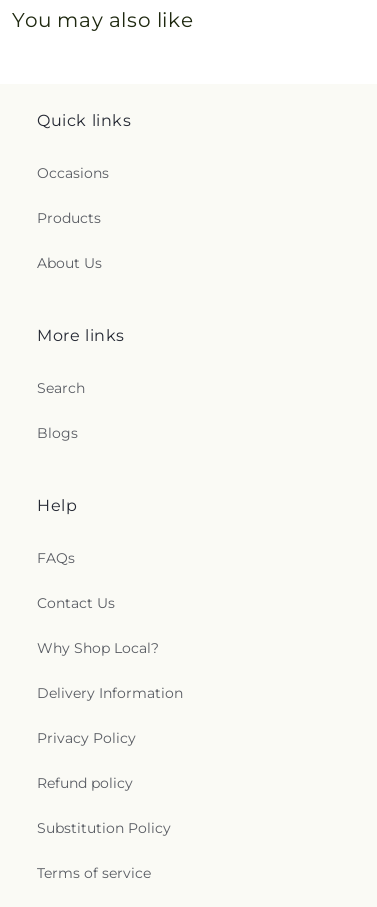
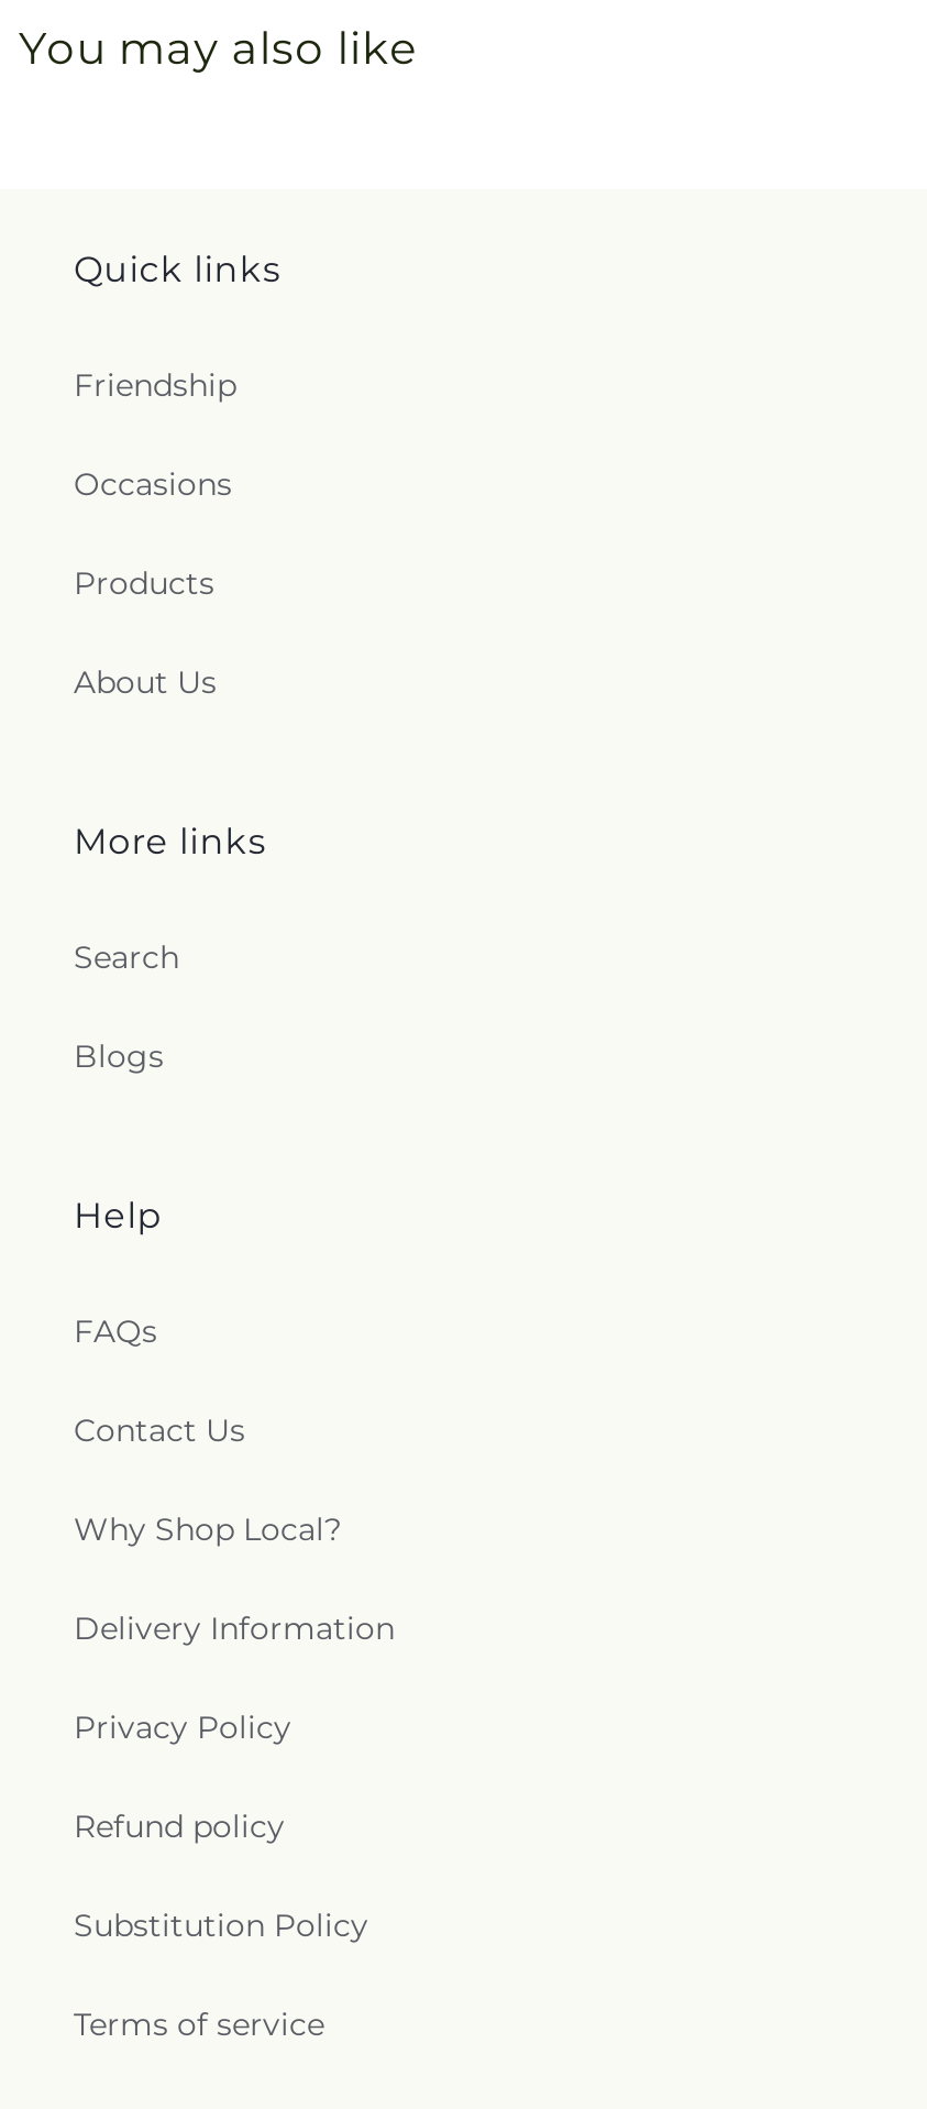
none -> [74,365,236,405] Friendship

